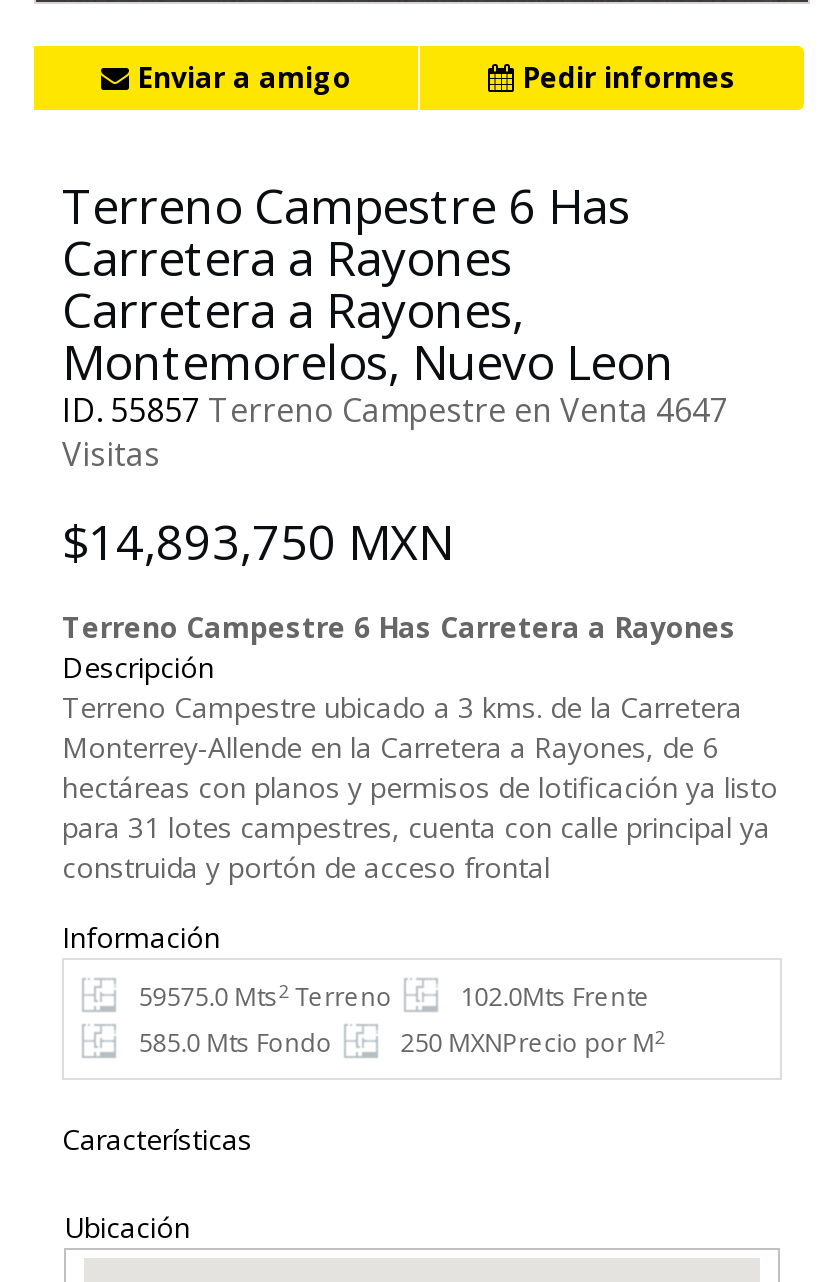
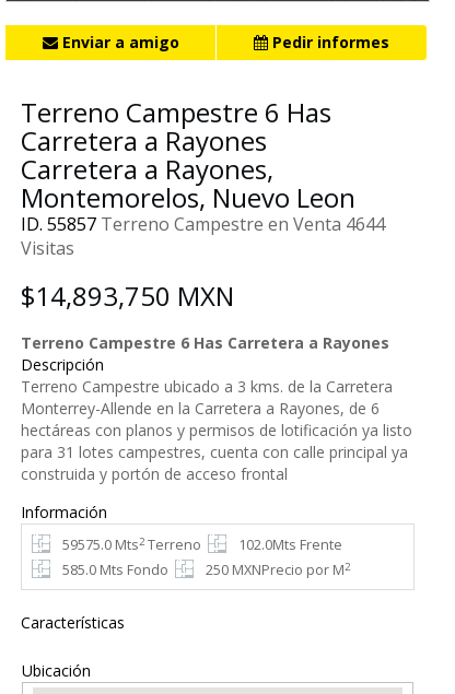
[62,388,728,432] ID. 55857 Terreno Campestre en Venta 4647 -> [21,212,385,236] ID. 55857 Terreno Campestre en Venta 4644

